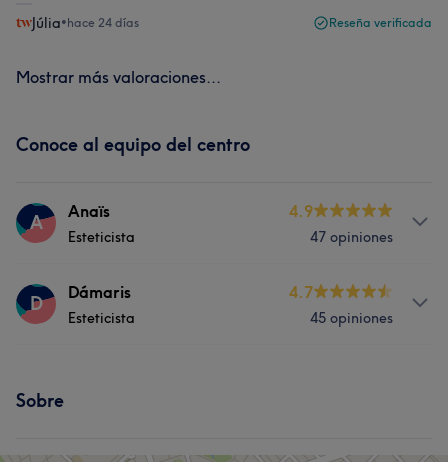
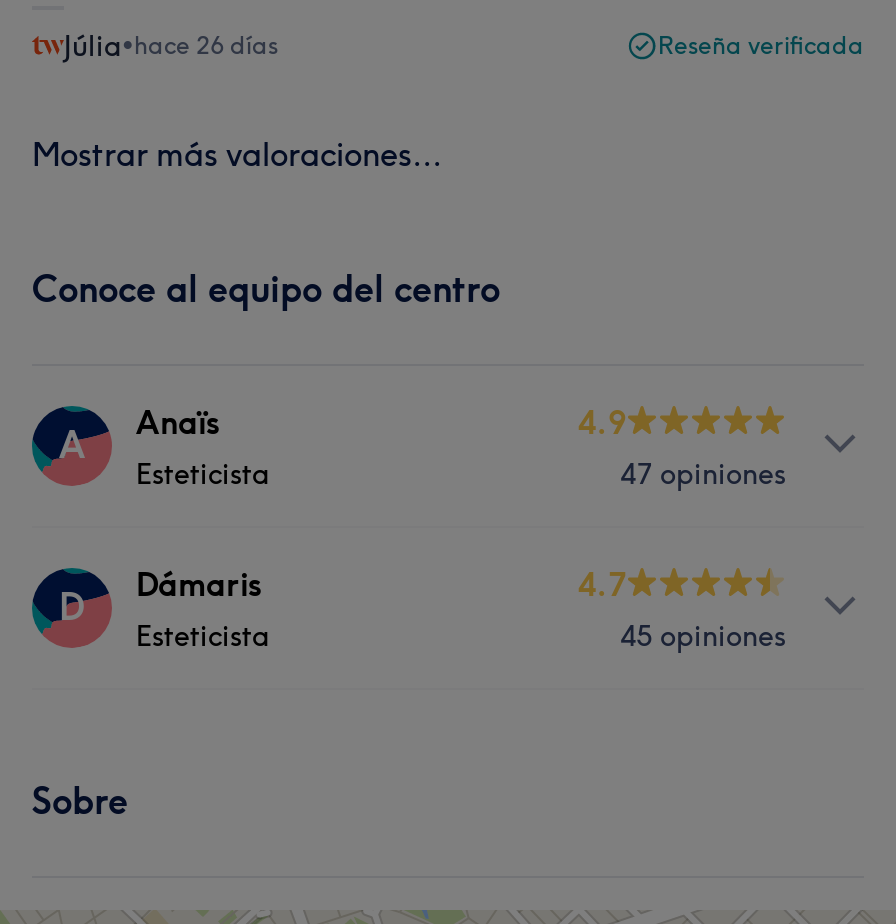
[32,14,139,32] Júlia•hace 24 días -> [64,28,278,64] Júlia•hace 26 días

